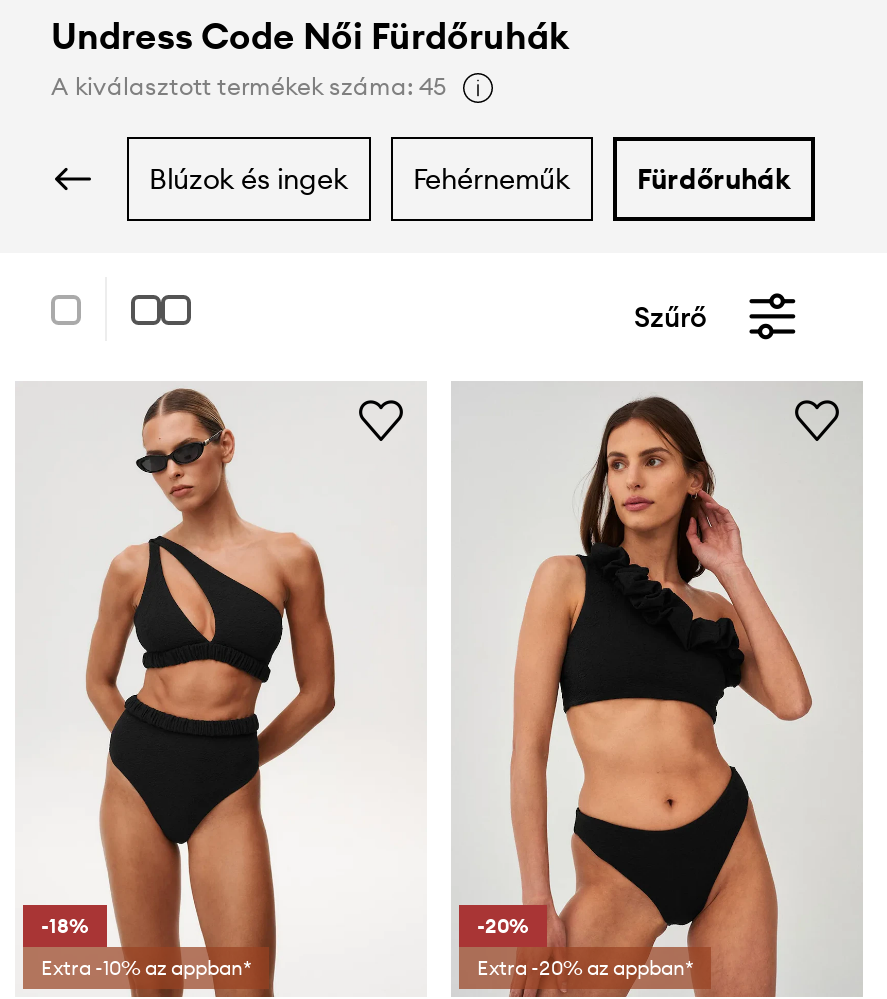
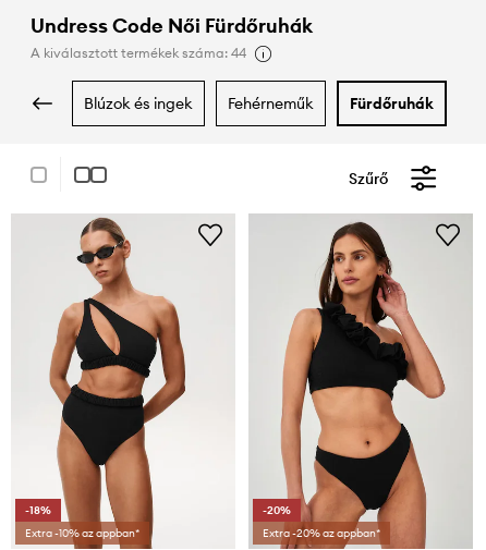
[51,71,447,101] A kiválasztott termékek száma: 45 -> [31,45,246,61] A kiválasztott termékek száma: 44

